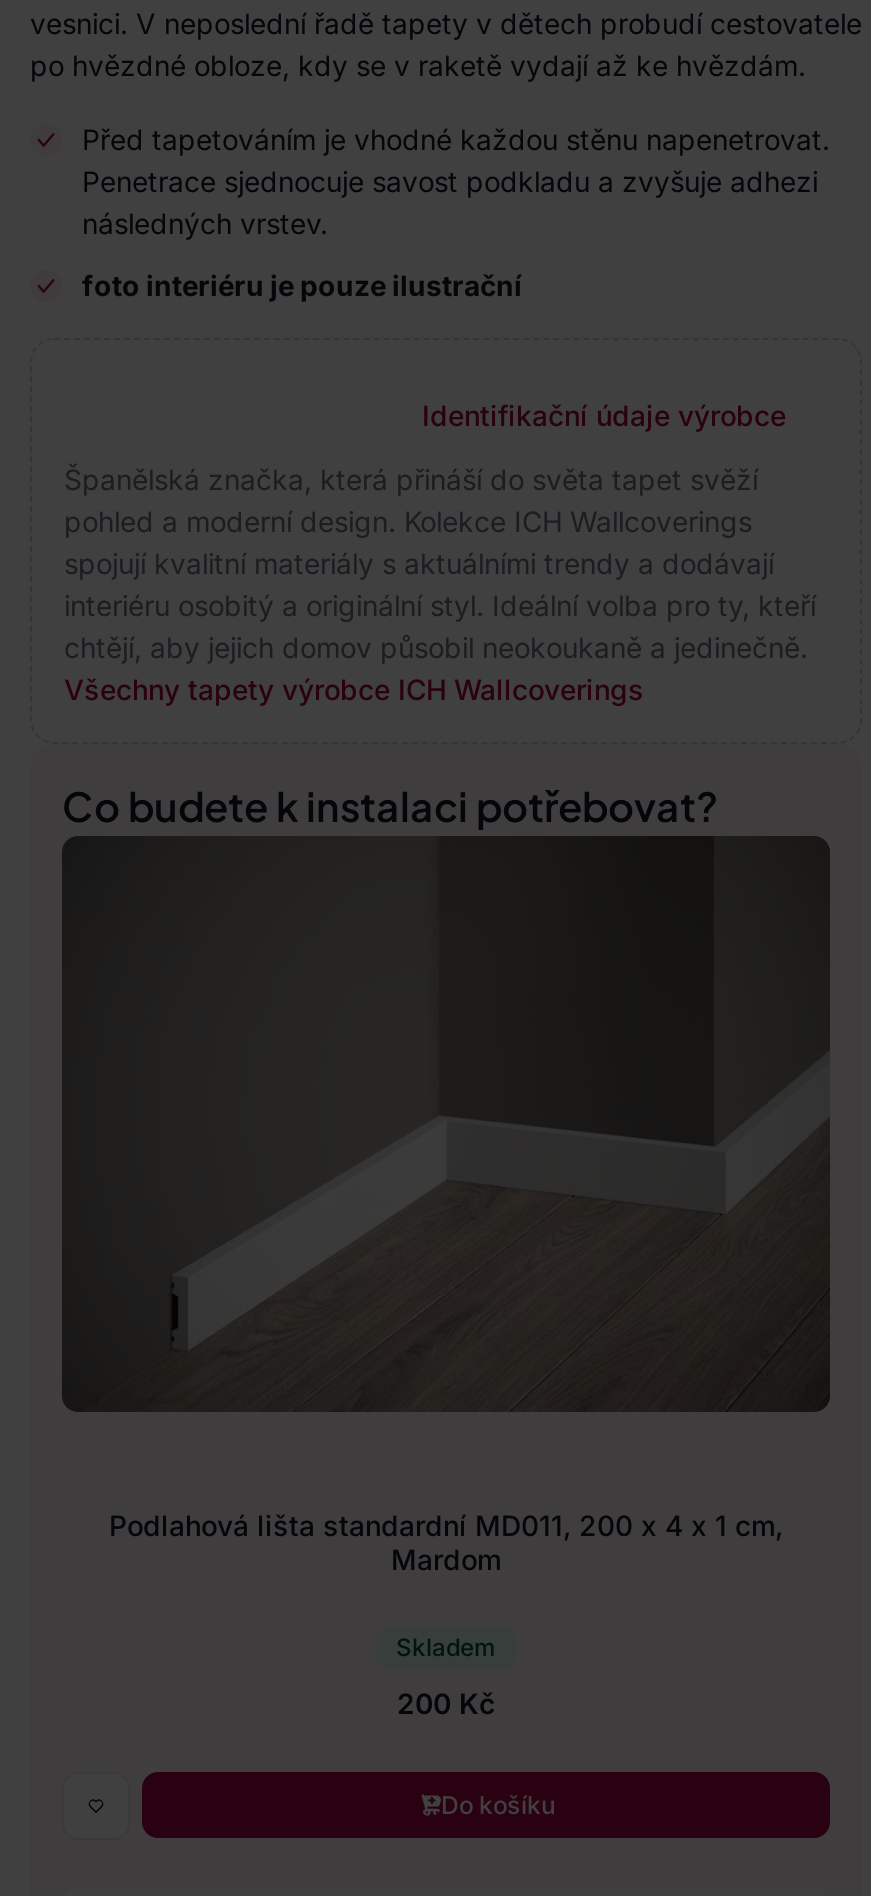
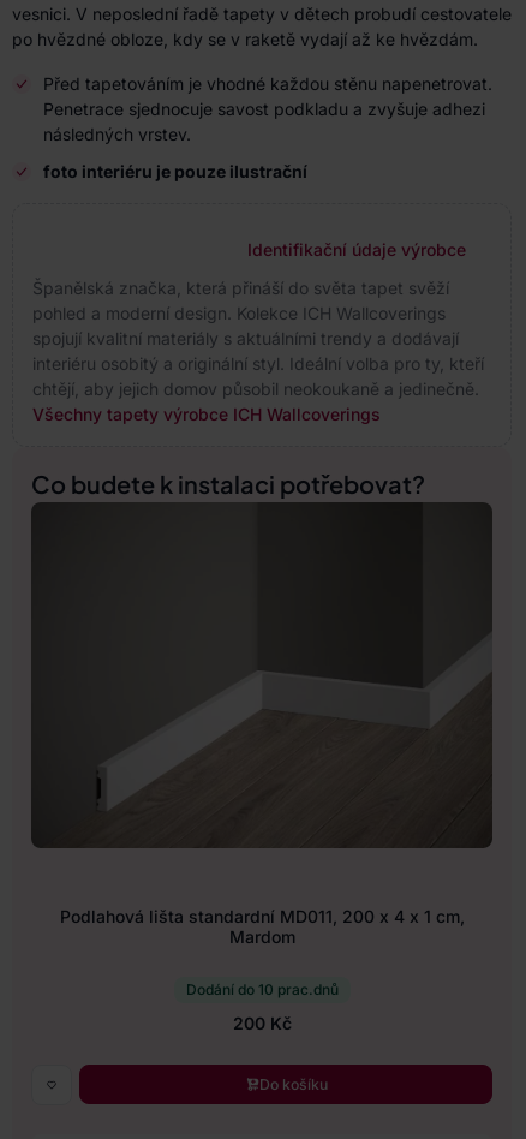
[396,1631,496,1661] Skladem -> [186,980,338,998] Dodání do 10 prac.dnů

